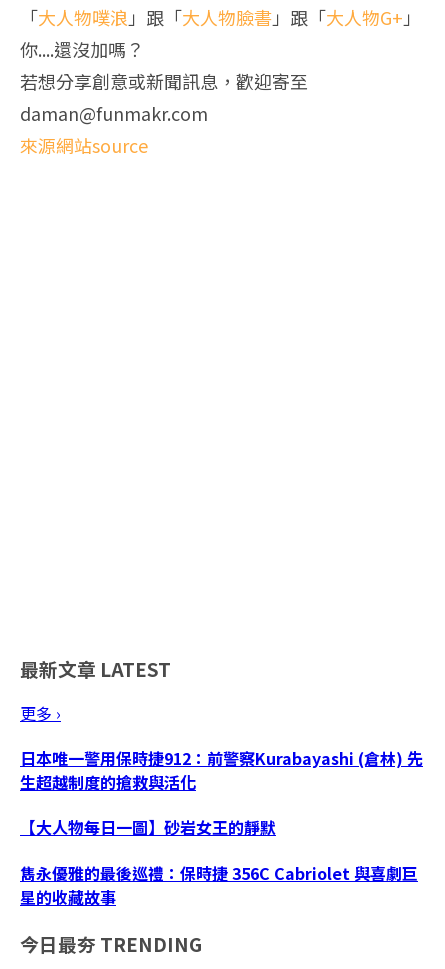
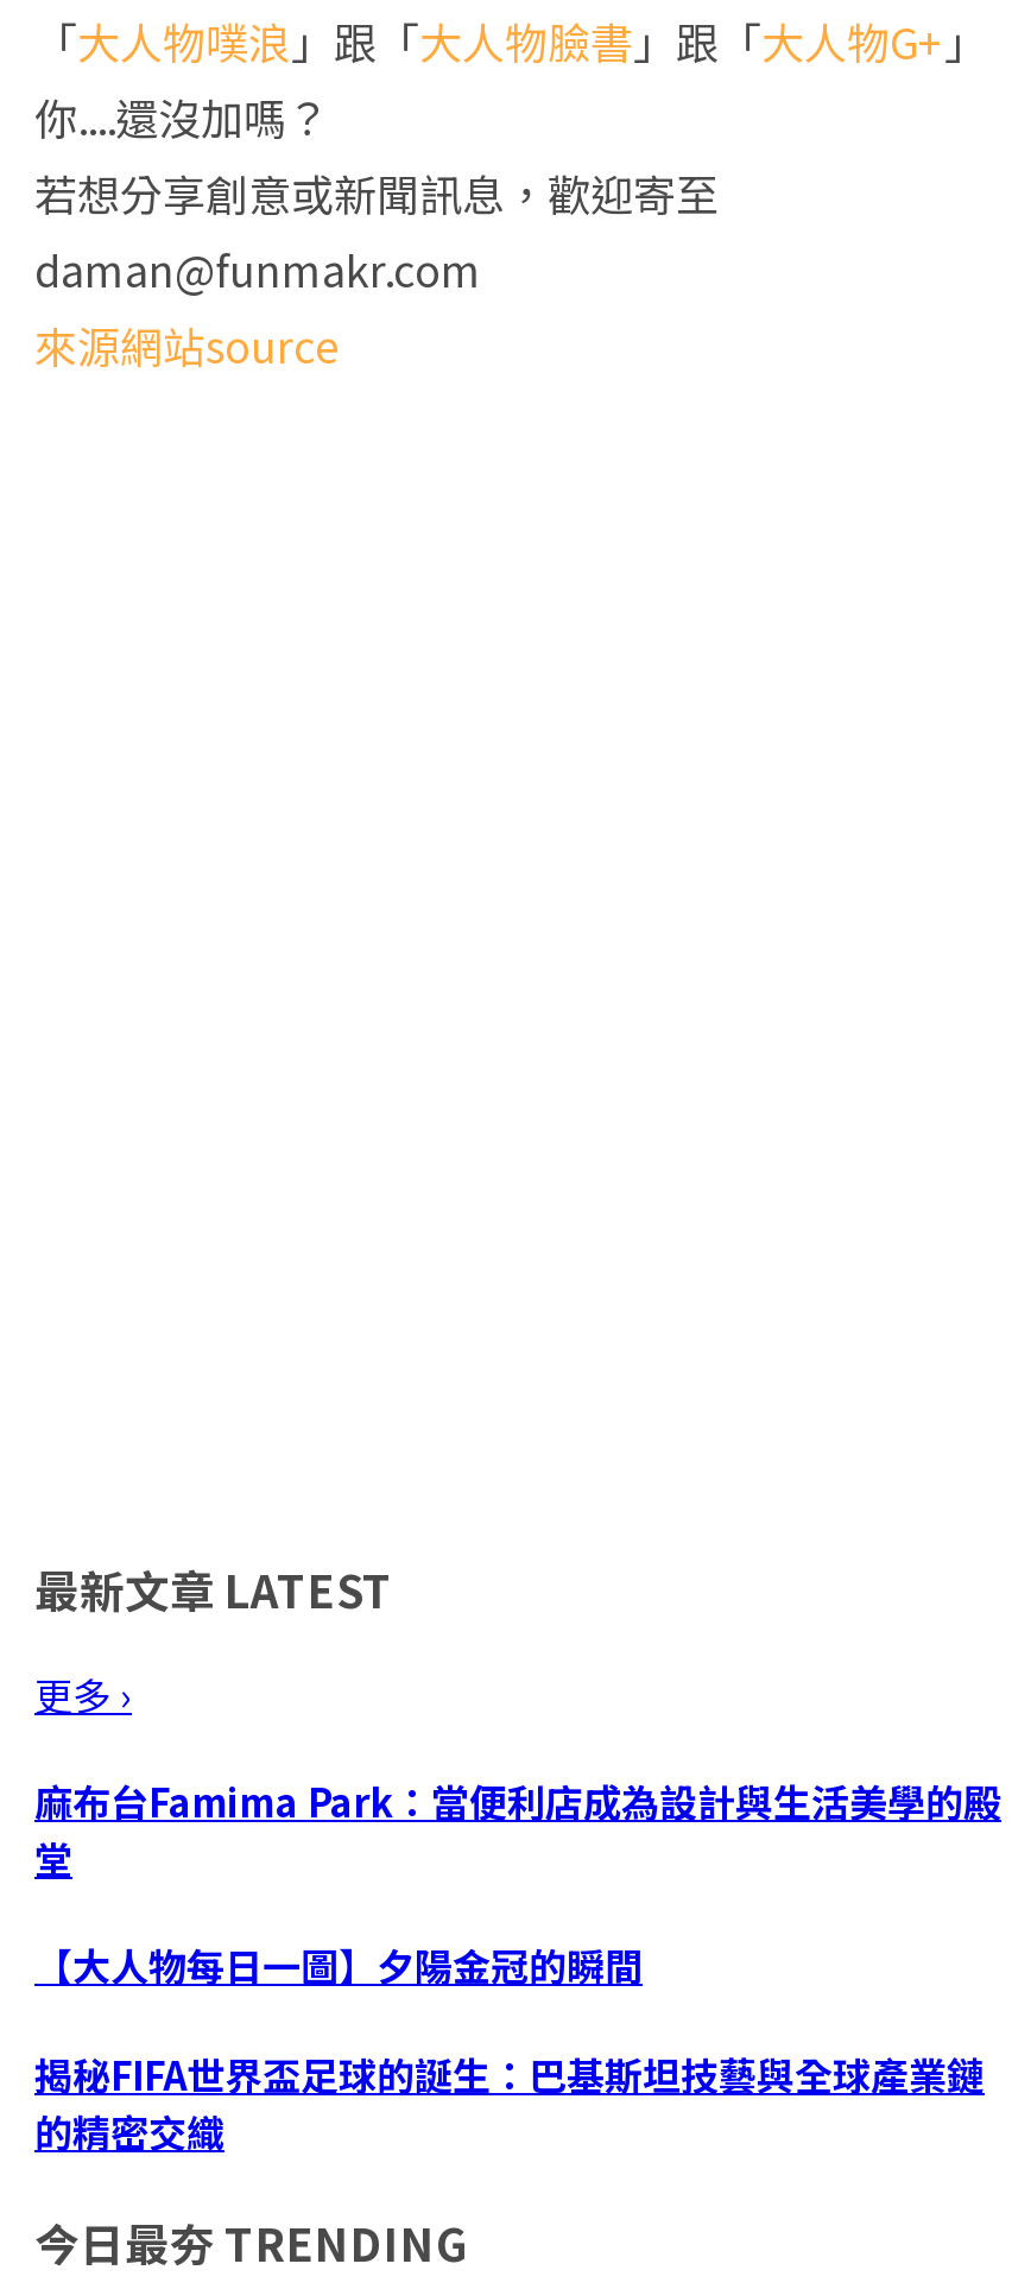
[20,746,423,794] 日本唯一警用保時捷912：前警察Kurabayashi (倉林) 先 | 生超越制度的搶救與活化 -> [34,1773,1001,1887] 麻布台Famima Park：當便利店成為設計與生活美學的殿 | 堂
[20,815,276,839] 【大人物每日一圖】砂岩女王的靜默 -> [34,1937,643,1994] 【大人物每日一圖】夕陽金冠的瞬間
[20,861,418,909] 雋永優雅的最後巡禮：保時捷 356C Cabriolet 與喜劇巨 | 星的收藏故事 -> [34,2045,985,2159] 揭秘FIFA世界盃足球的誕生：巴基斯坦技藝與全球產業鏈 | 的精密交織

